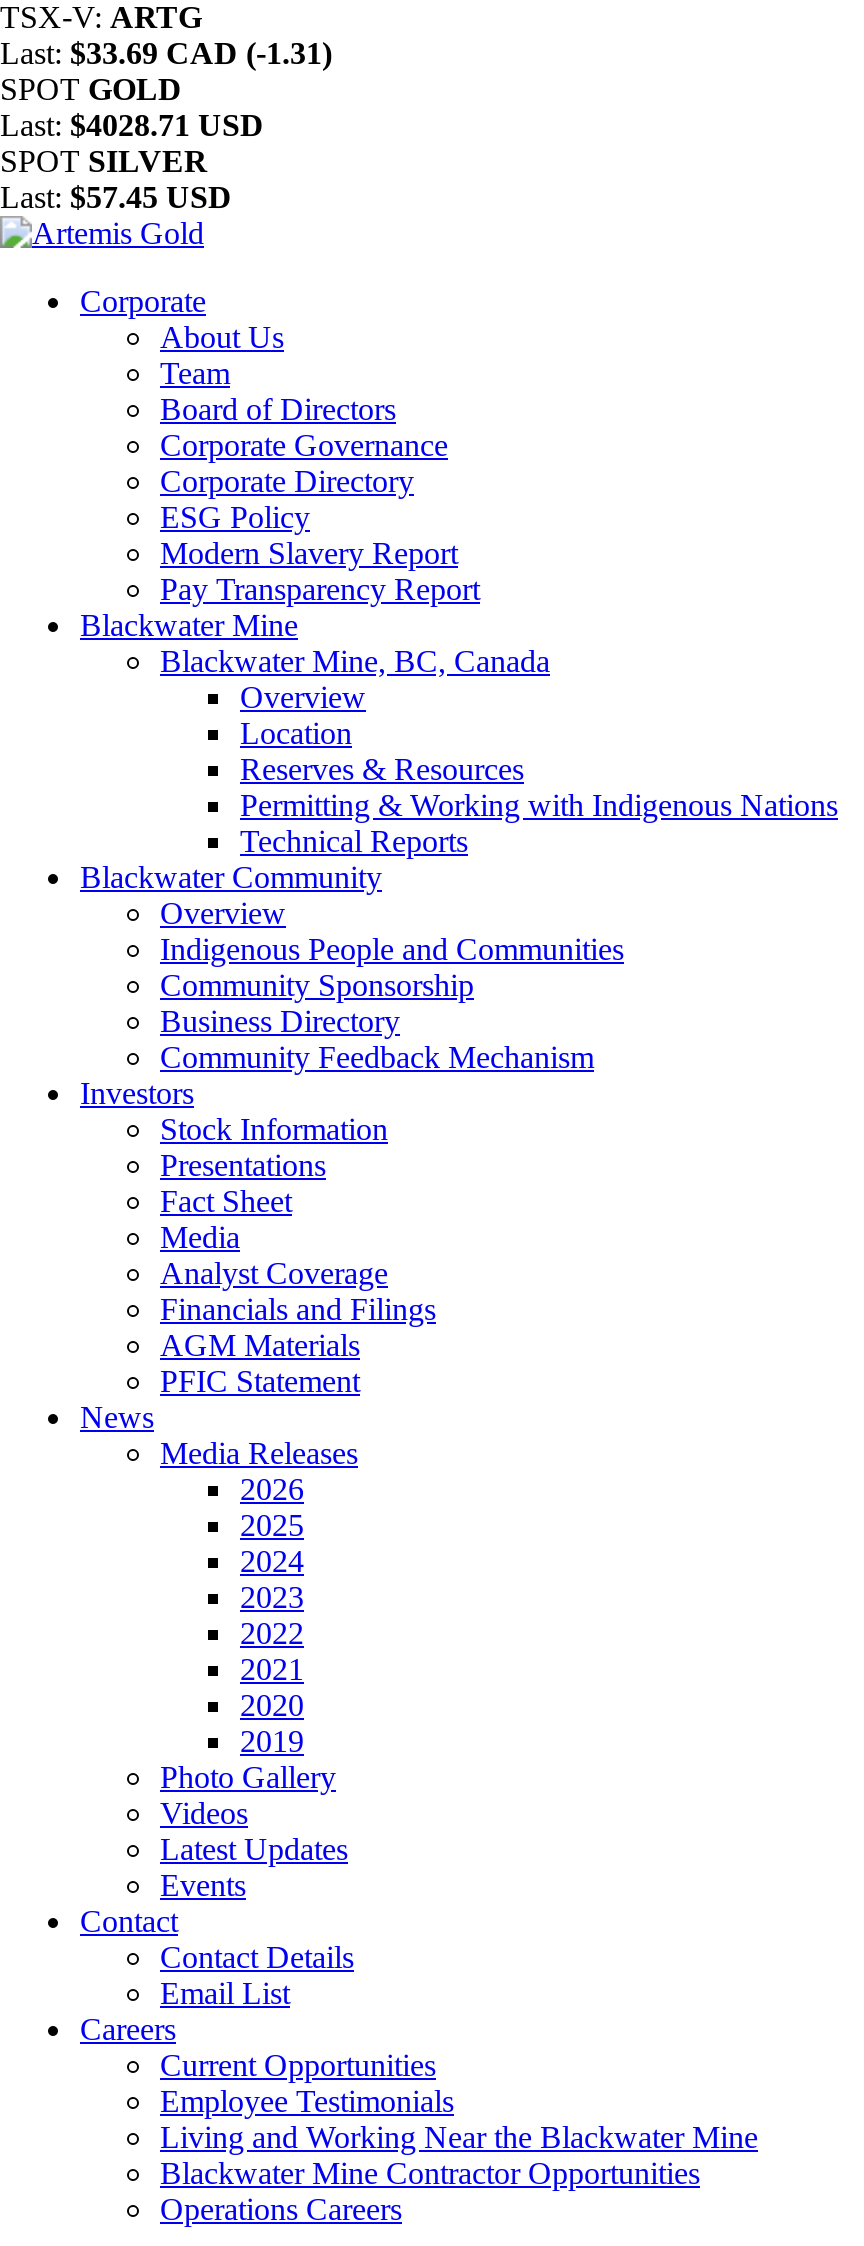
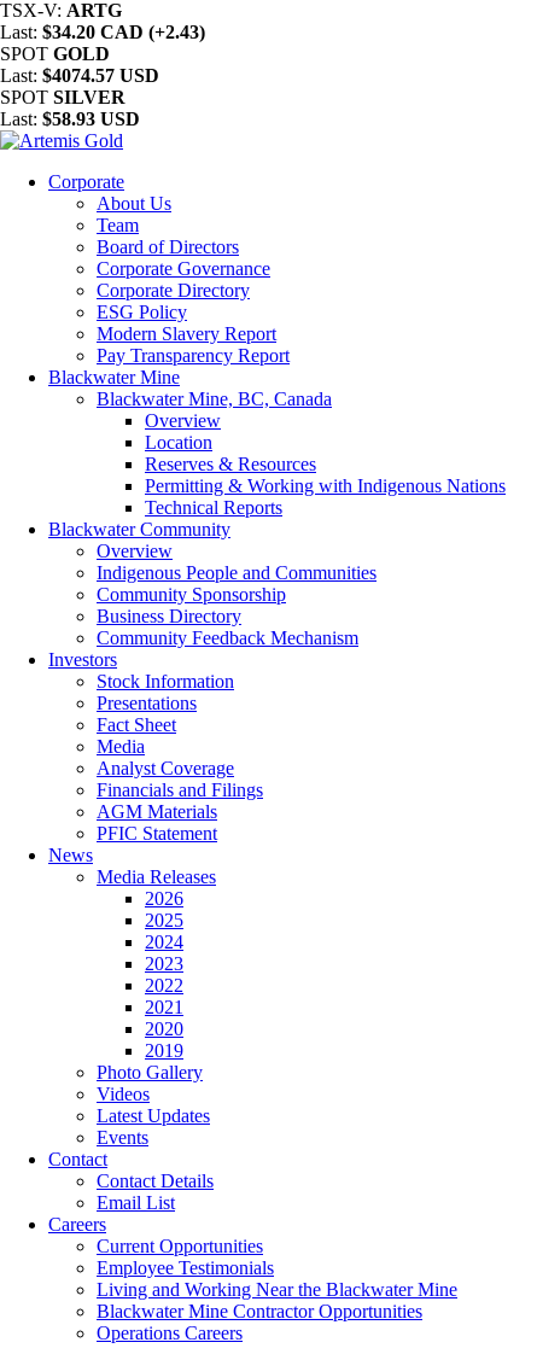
[0,36,332,70] Last: $33.69 CAD (-1.31) -> [0,22,205,42] Last: $34.20 CAD (+2.43)
[0,108,264,142] Last: $4028.71 USD -> [0,65,159,86] Last: $4074.57 USD
[0,180,232,214] Last: $57.45 USD -> [0,109,140,129] Last: $58.93 USD

